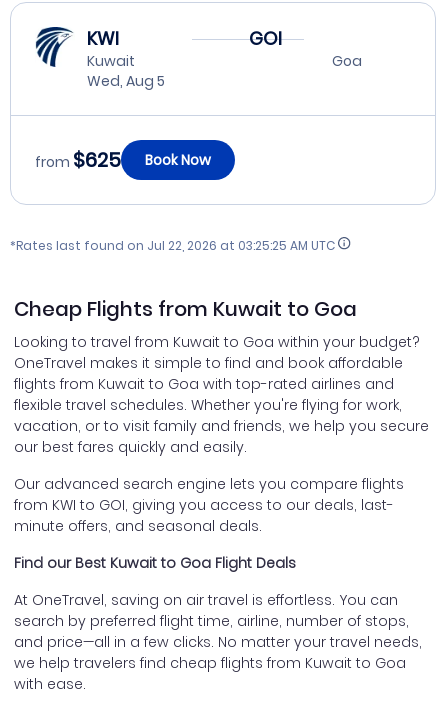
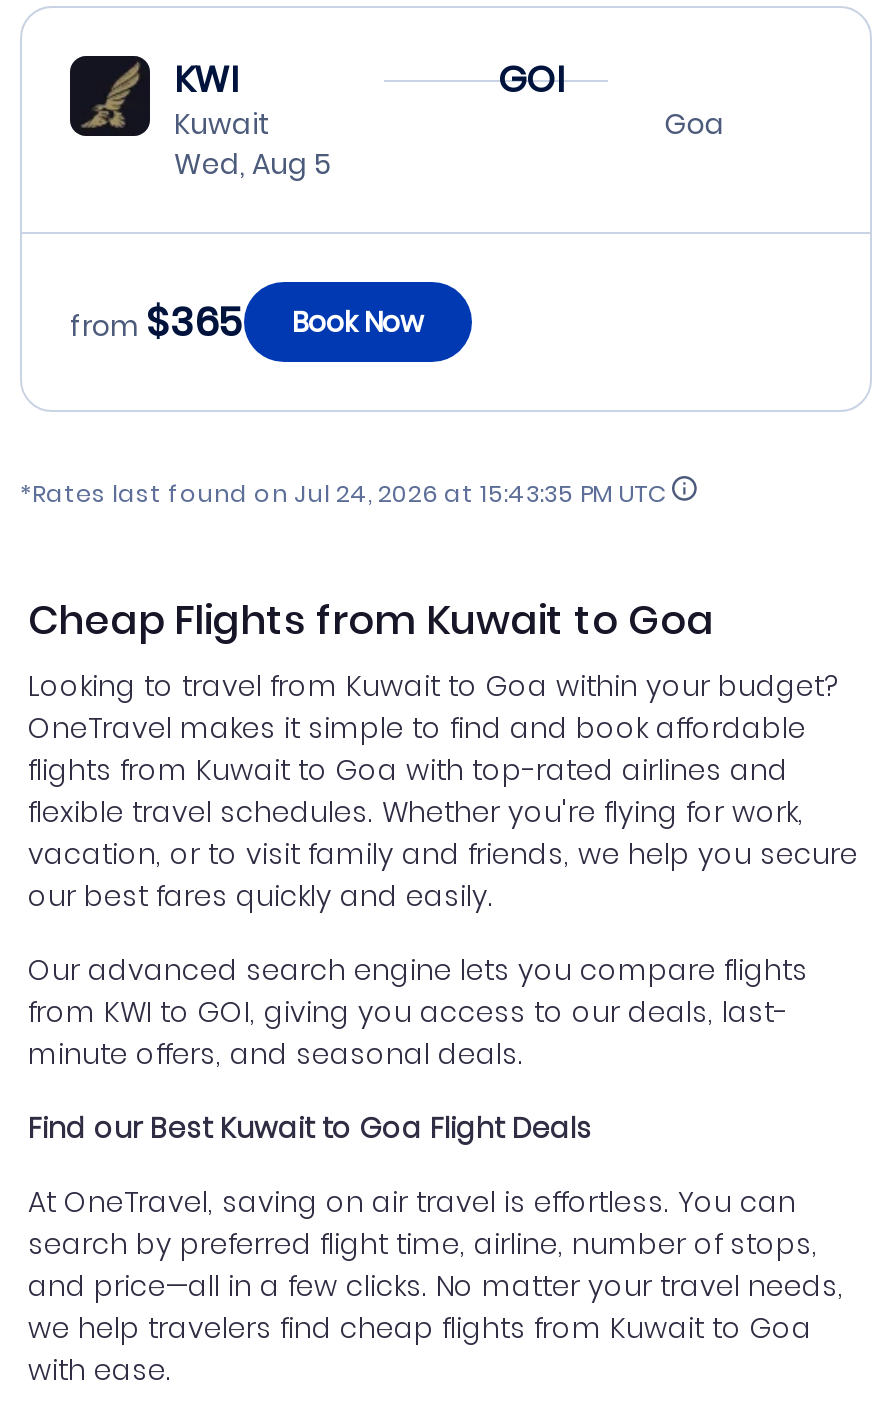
[35,26,75,68] [image] -> [68,54,152,138] [image]
[35,146,211,174] from $625 Book Now -> [70,295,424,351] from $365 Book Now
[10,237,335,254] *Rates last found on Jul 22, 2026 at 03:25:25 AM UTC -> [20,476,666,510] *Rates last found on Jul 24, 2026 at 15:43:35 PM UTC

